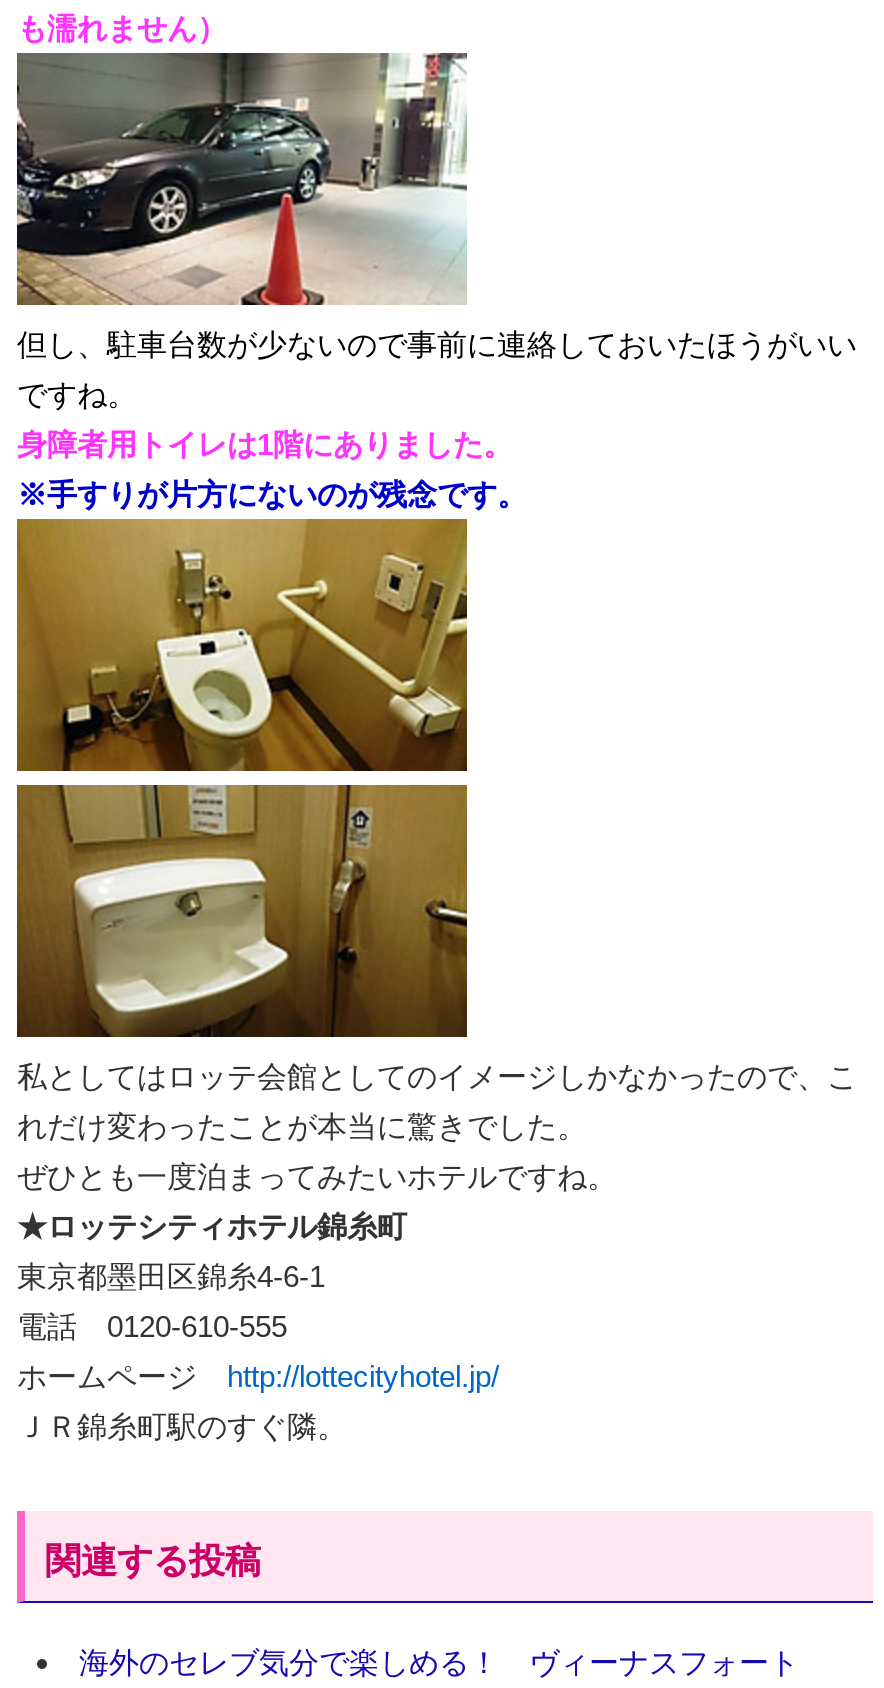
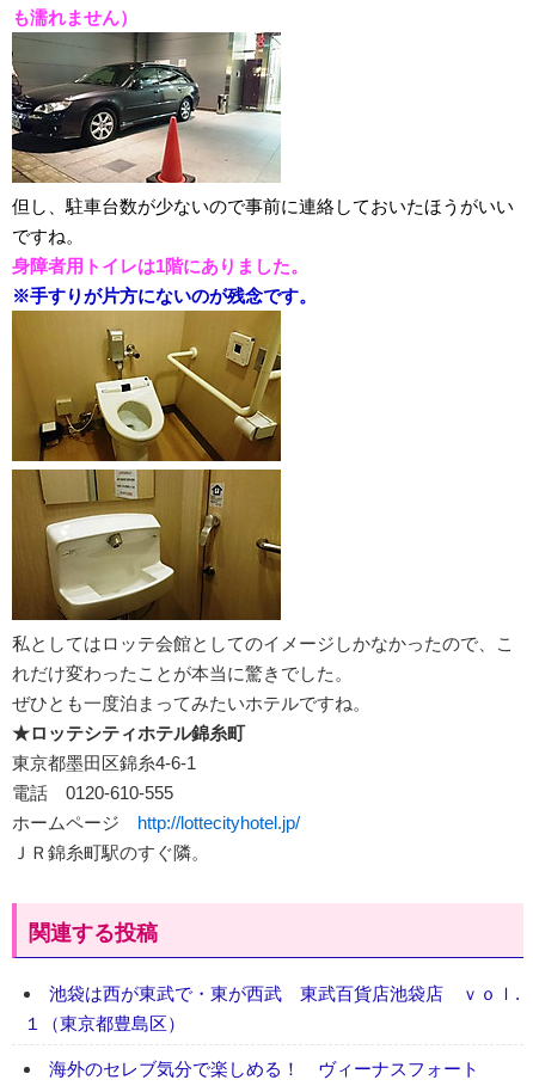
none -> [24,983,520,1033] 池袋は西が東武で・東が西武 東武百貨店池袋店 ｖｏｌ. | １（東京都豊島区）

